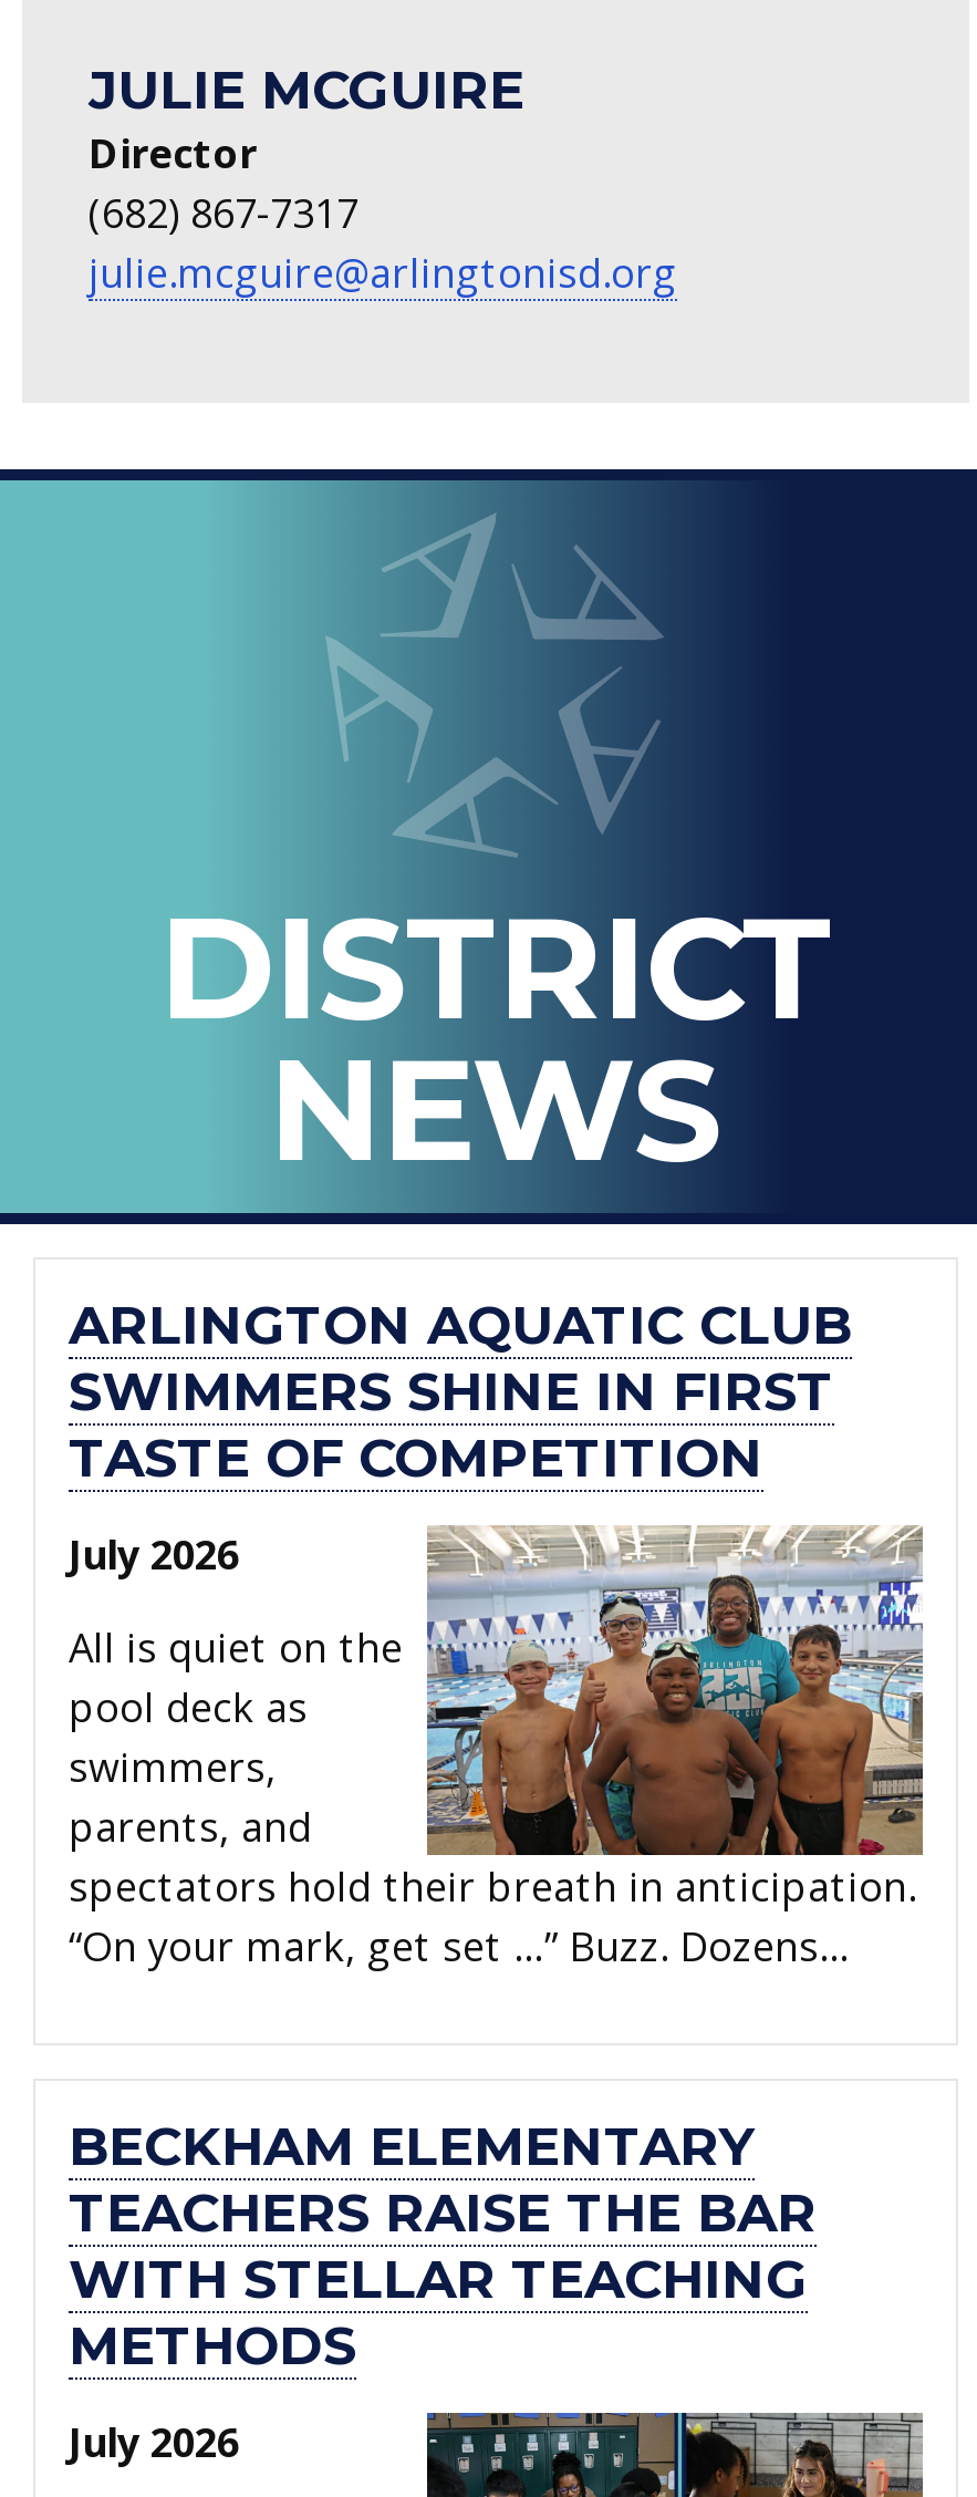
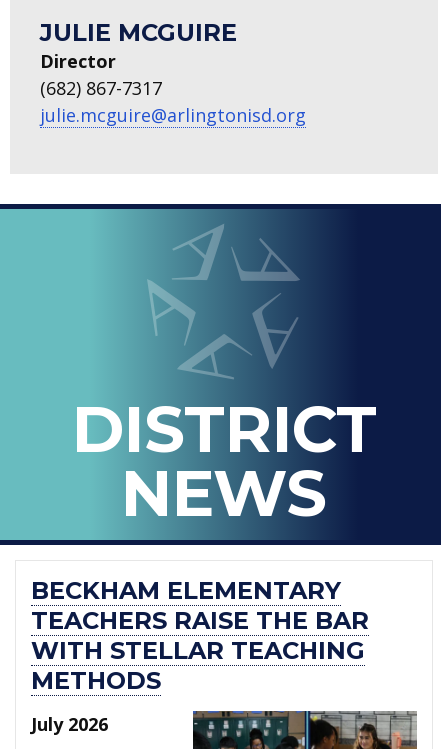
[69,1292,925,1971] [image] | ARLINGTON AQUATIC CLUB | SWIMMERS SHINE IN FIRST | TASTE OF COMPETITION | July 2026 | All is quiet on the | pool deck as | swimmers, | parents, and | spectators hold their breath in anticipation. | “On your mark, get set …” Buzz. Dozens… -> none

